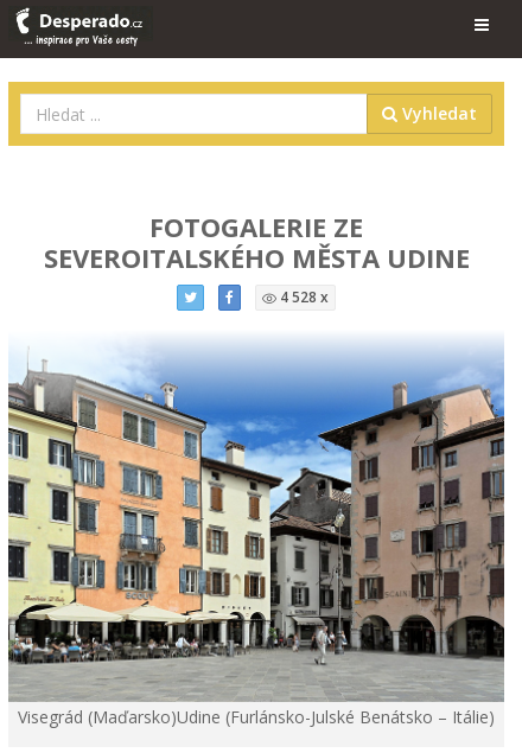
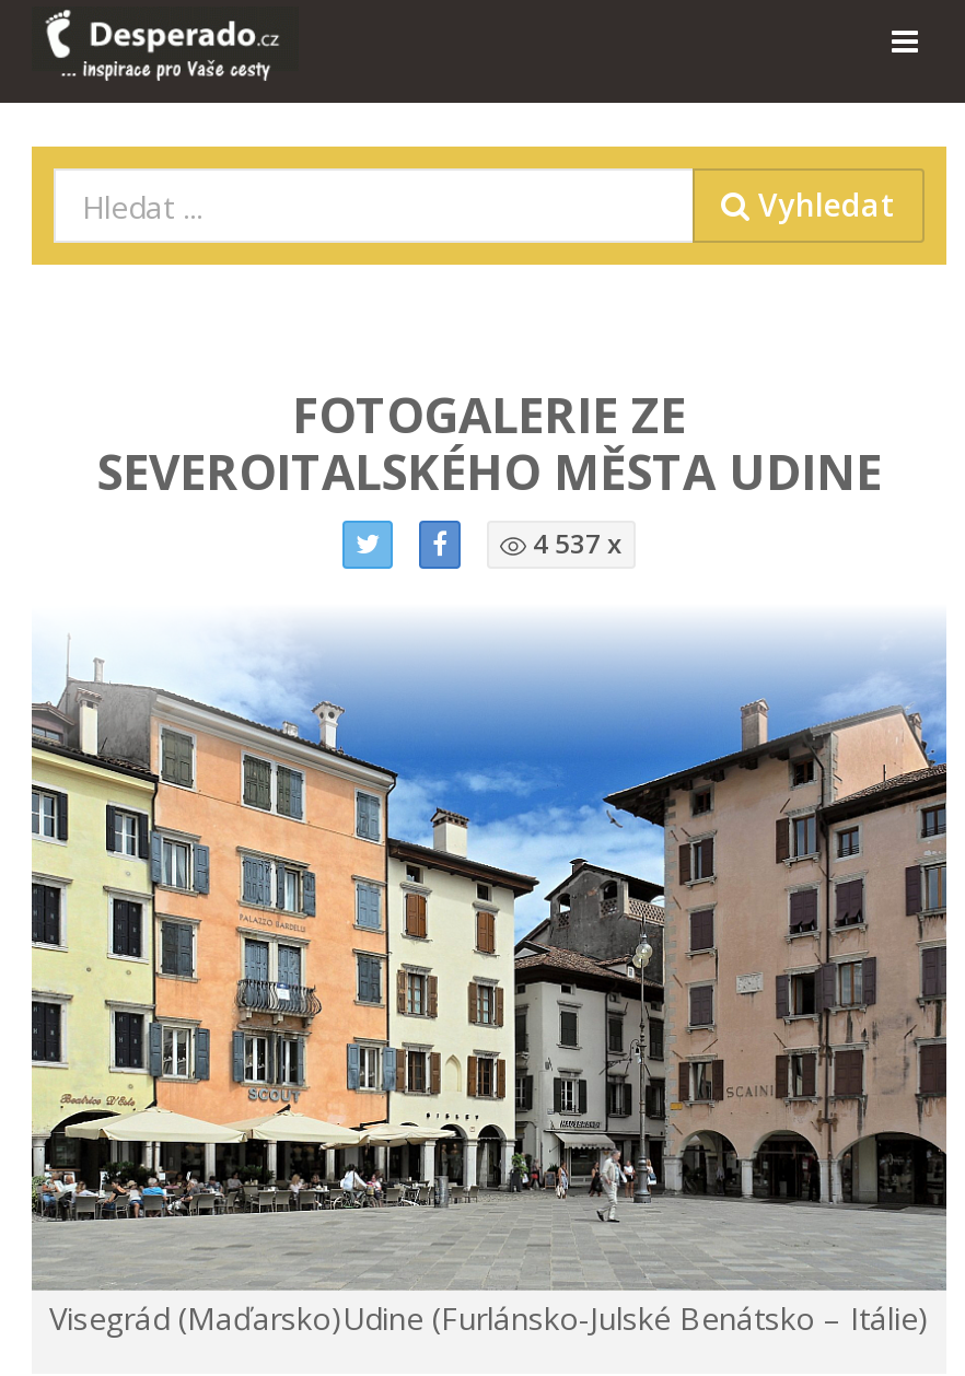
[276,287,329,307] 4 528 x -> [526,525,623,563] 4 537 x

